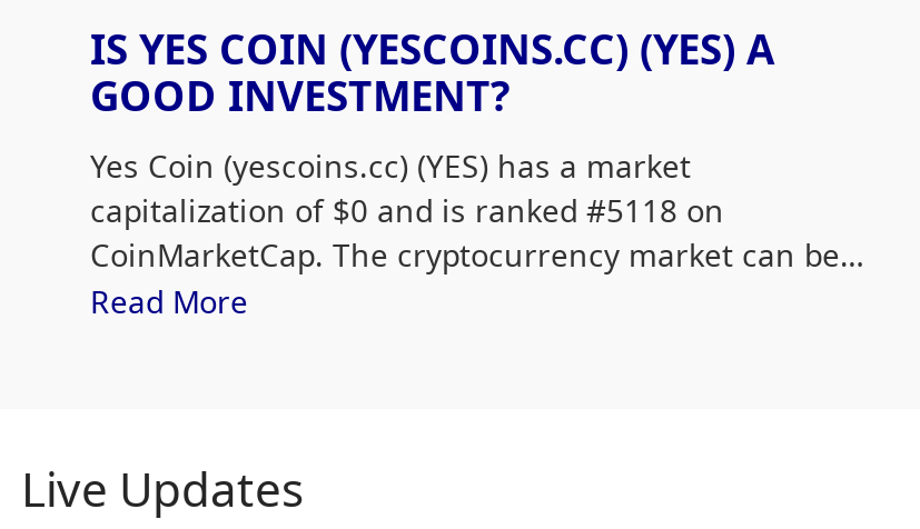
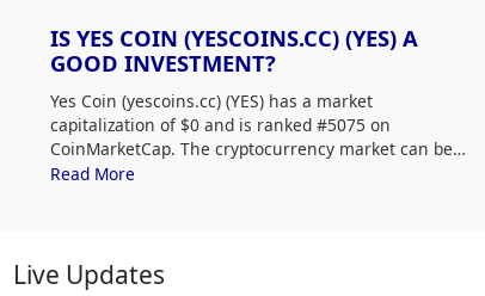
[90,188,724,231] capitalization of $0 and is ranked #5118 on -> [50,113,391,136] capitalization of $0 and is ranked #5075 on

